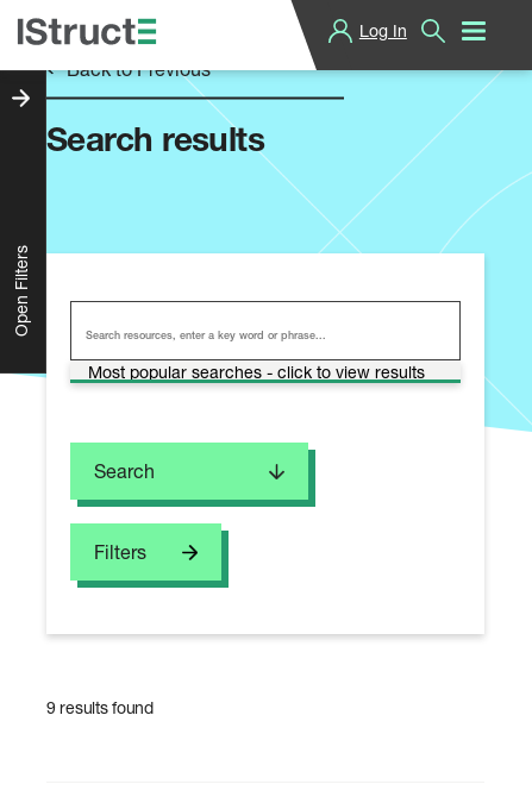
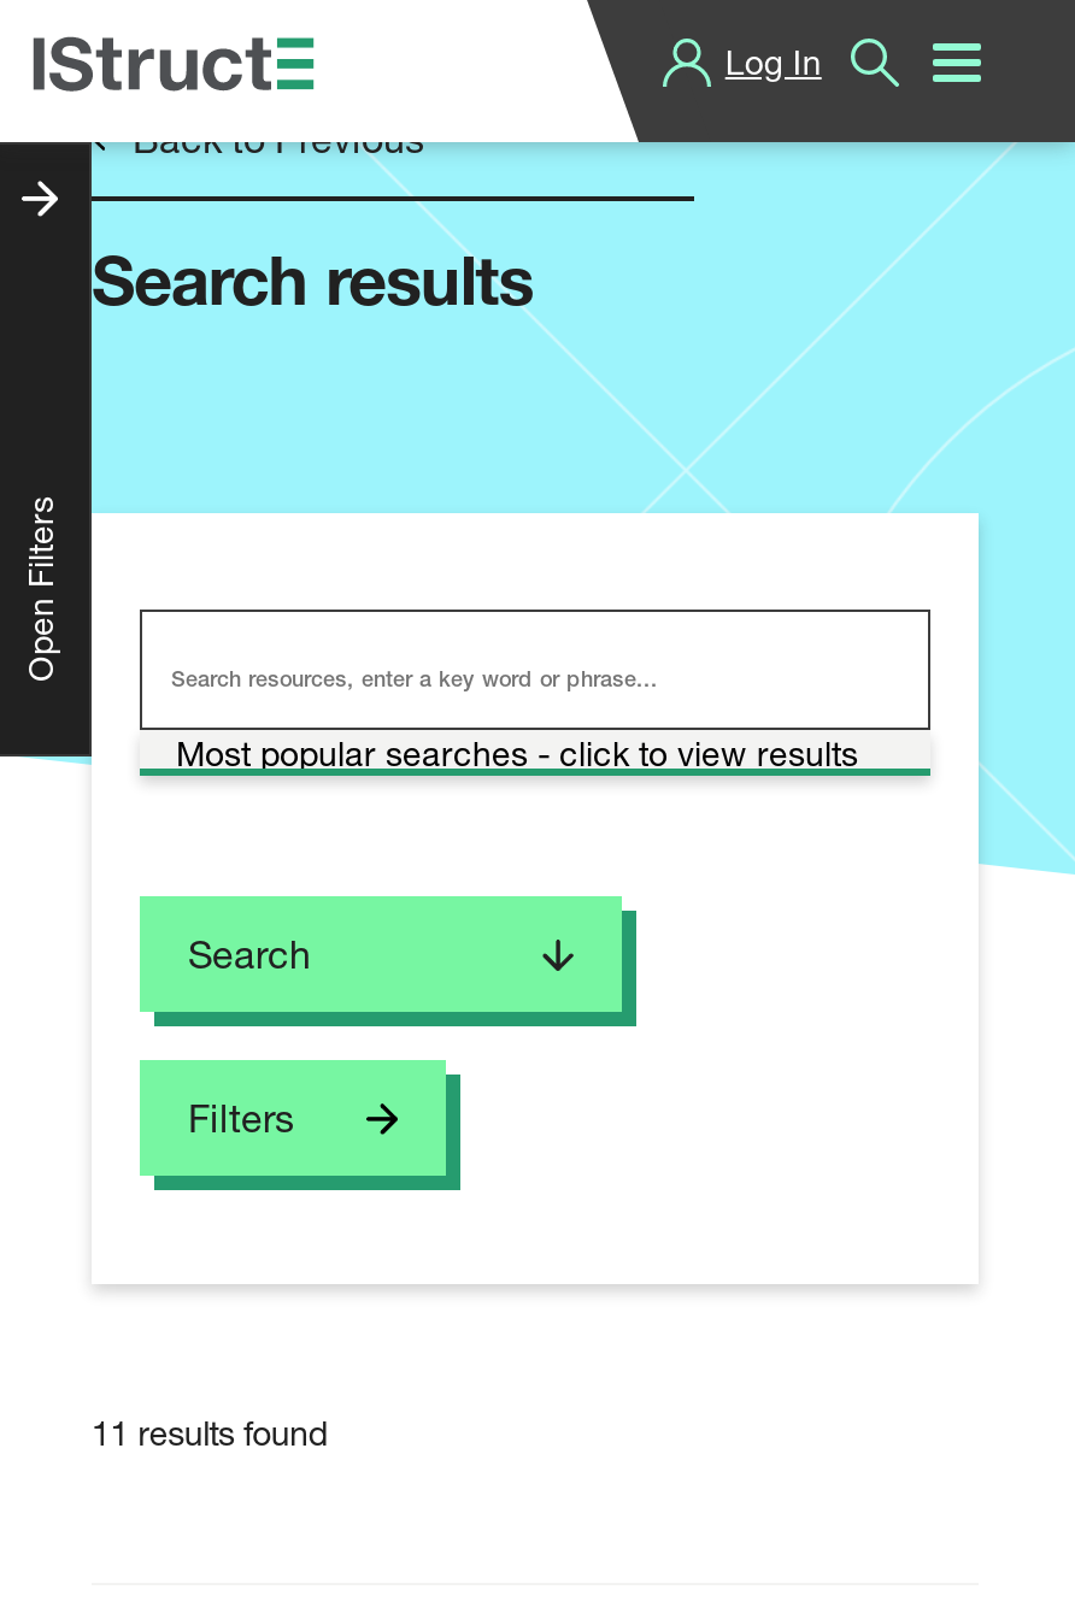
[46,697,153,717] 9 results found -> [92,1412,327,1453] 11 results found

